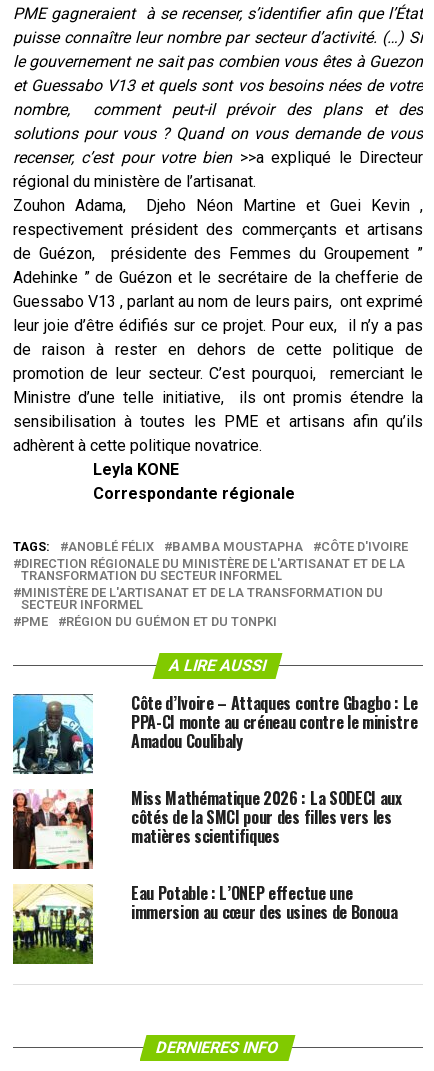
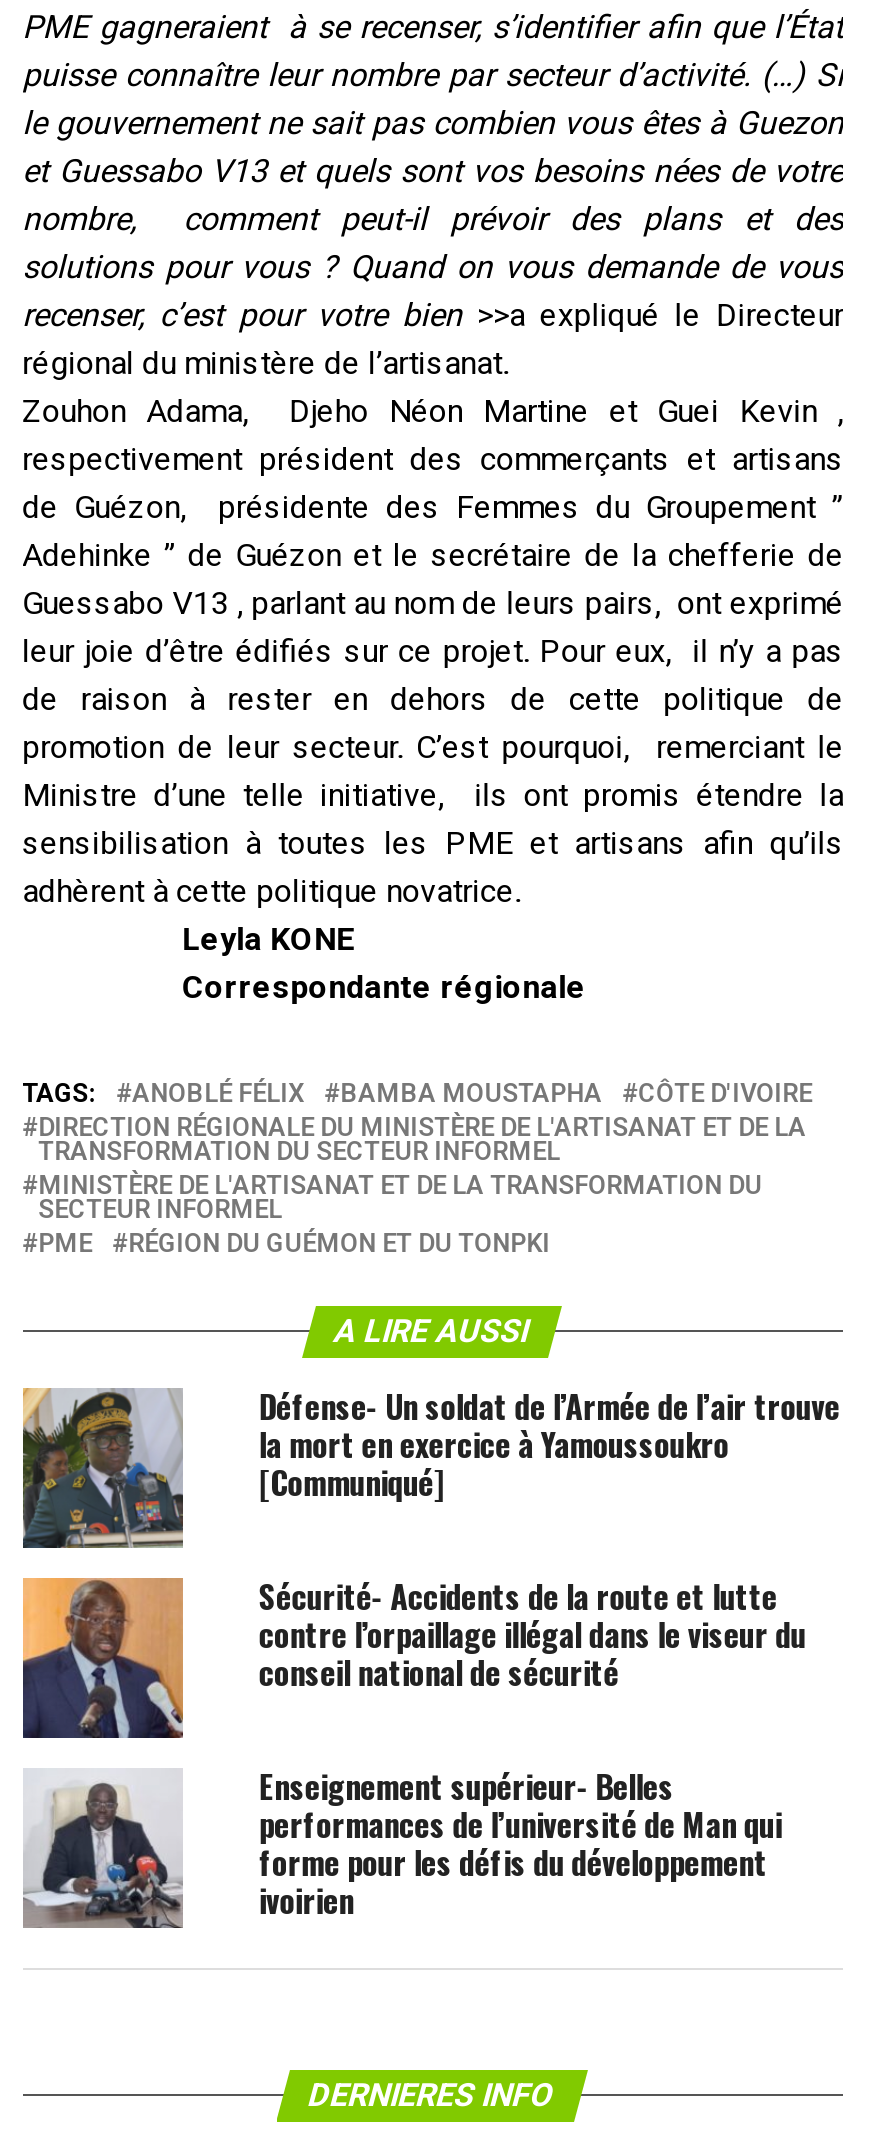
[12,691,418,775] [image] | Côte d’Ivoire – Attaques contre Gbagbo : Le | PPA-CI monte au créneau contre le ministre | Amadou Coulibaly -> [21,1381,840,1550] [image] | Défense- Un soldat de l’Armée de l’air trouve | la mort en exercice à Yamoussoukro | [Communiqué]
[12,786,402,870] [image] | Miss Mathématique 2026 : La SODECI aux | côtés de la SMCI pour des filles vers les | matières scientifiques -> [21,1571,806,1740] [image] | Sécurité- Accidents de la route et lutte | contre l’orpaillage illégal dans le viseur du | conseil national de sécurité
[12,881,398,965] [image] | Eau Potable : L’ONEP effectue une | immersion au cœur des usines de Bonoua -> [23,1761,782,1930] [image] | Enseignement supérieur- Belles | performances de l’université de Man qui | forme pour les défis du développement | ivoirien

